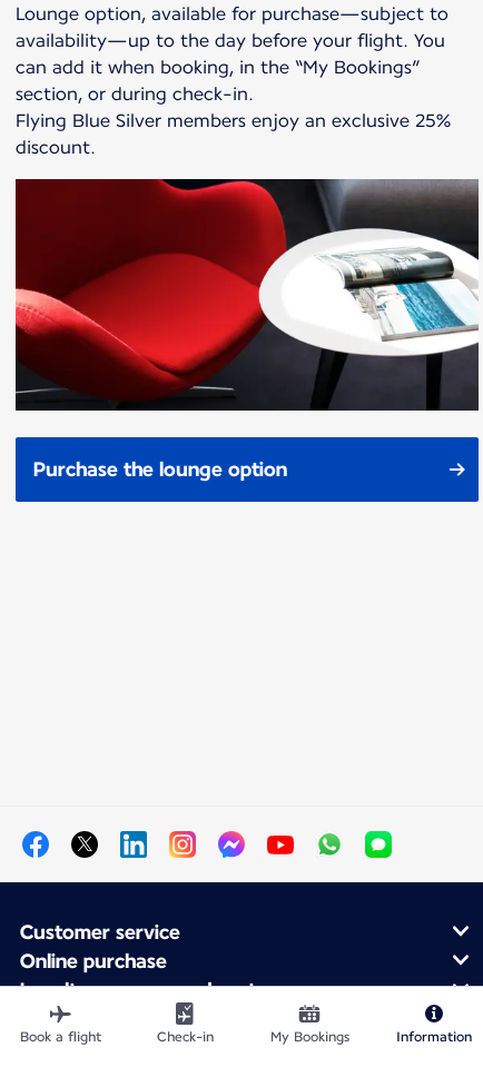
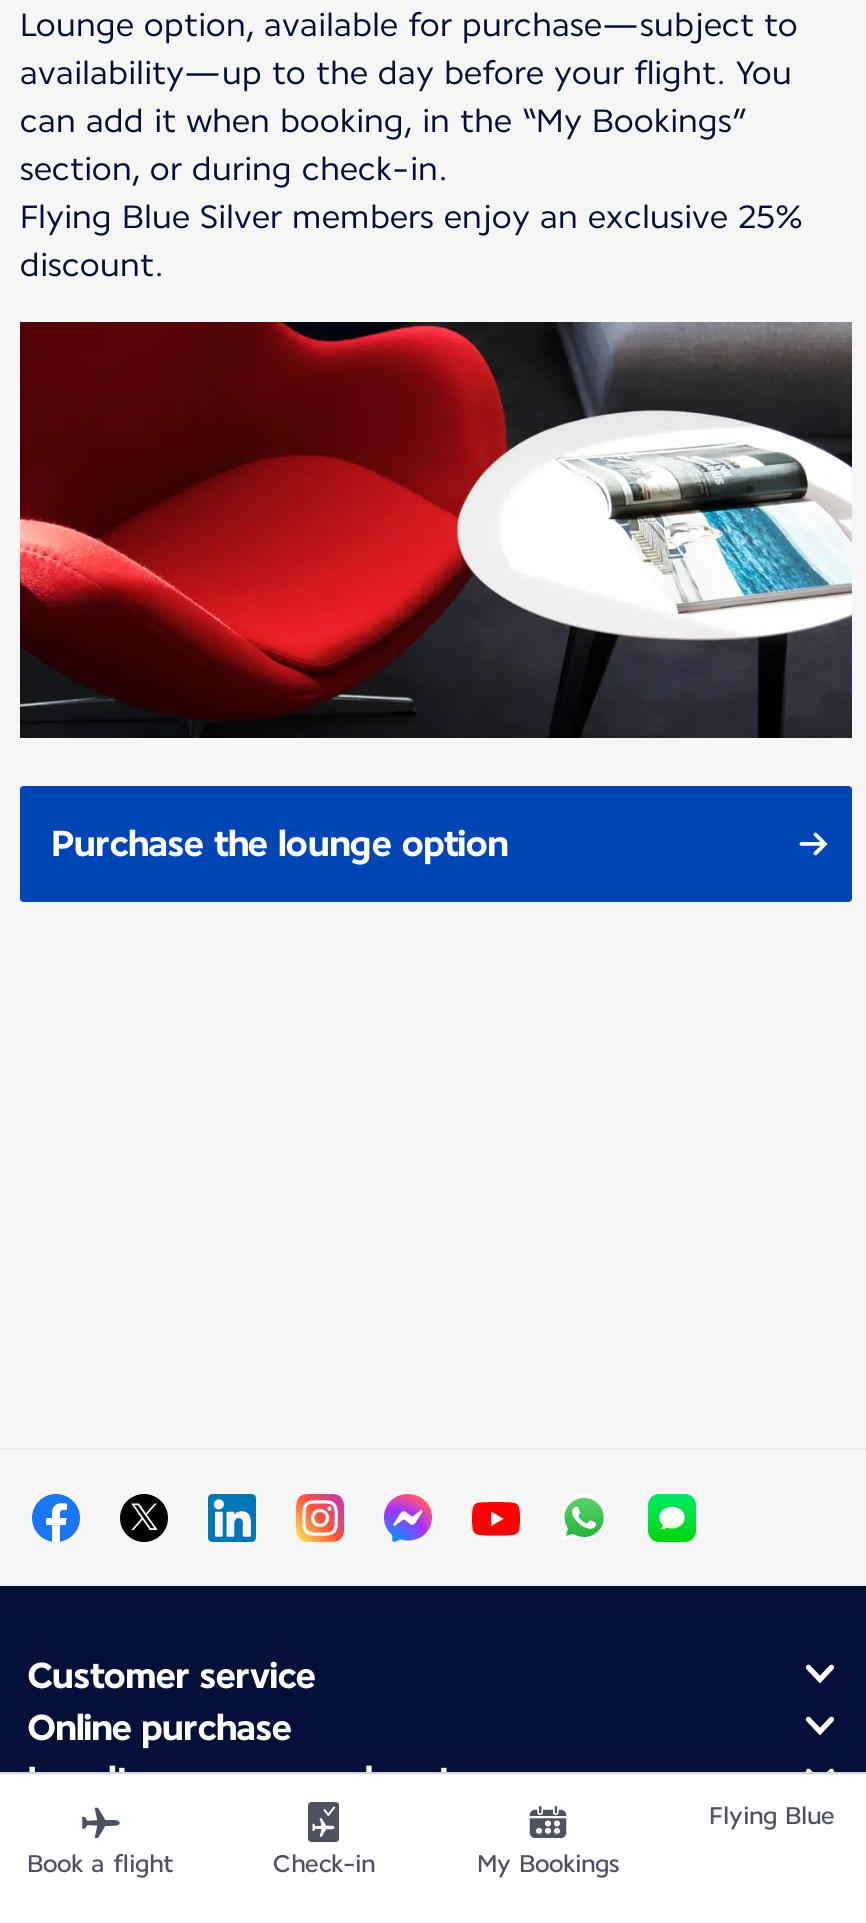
[396,1029,472,1045] Information -> [709,1802,835,1830] Flying Blue

